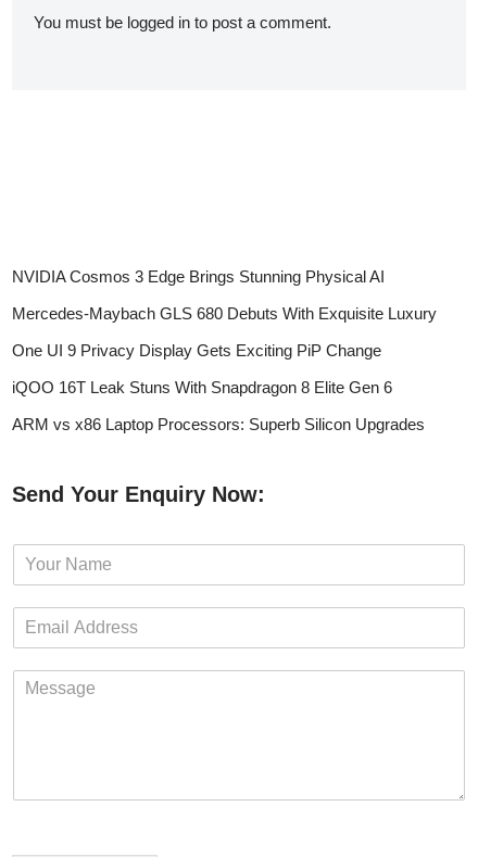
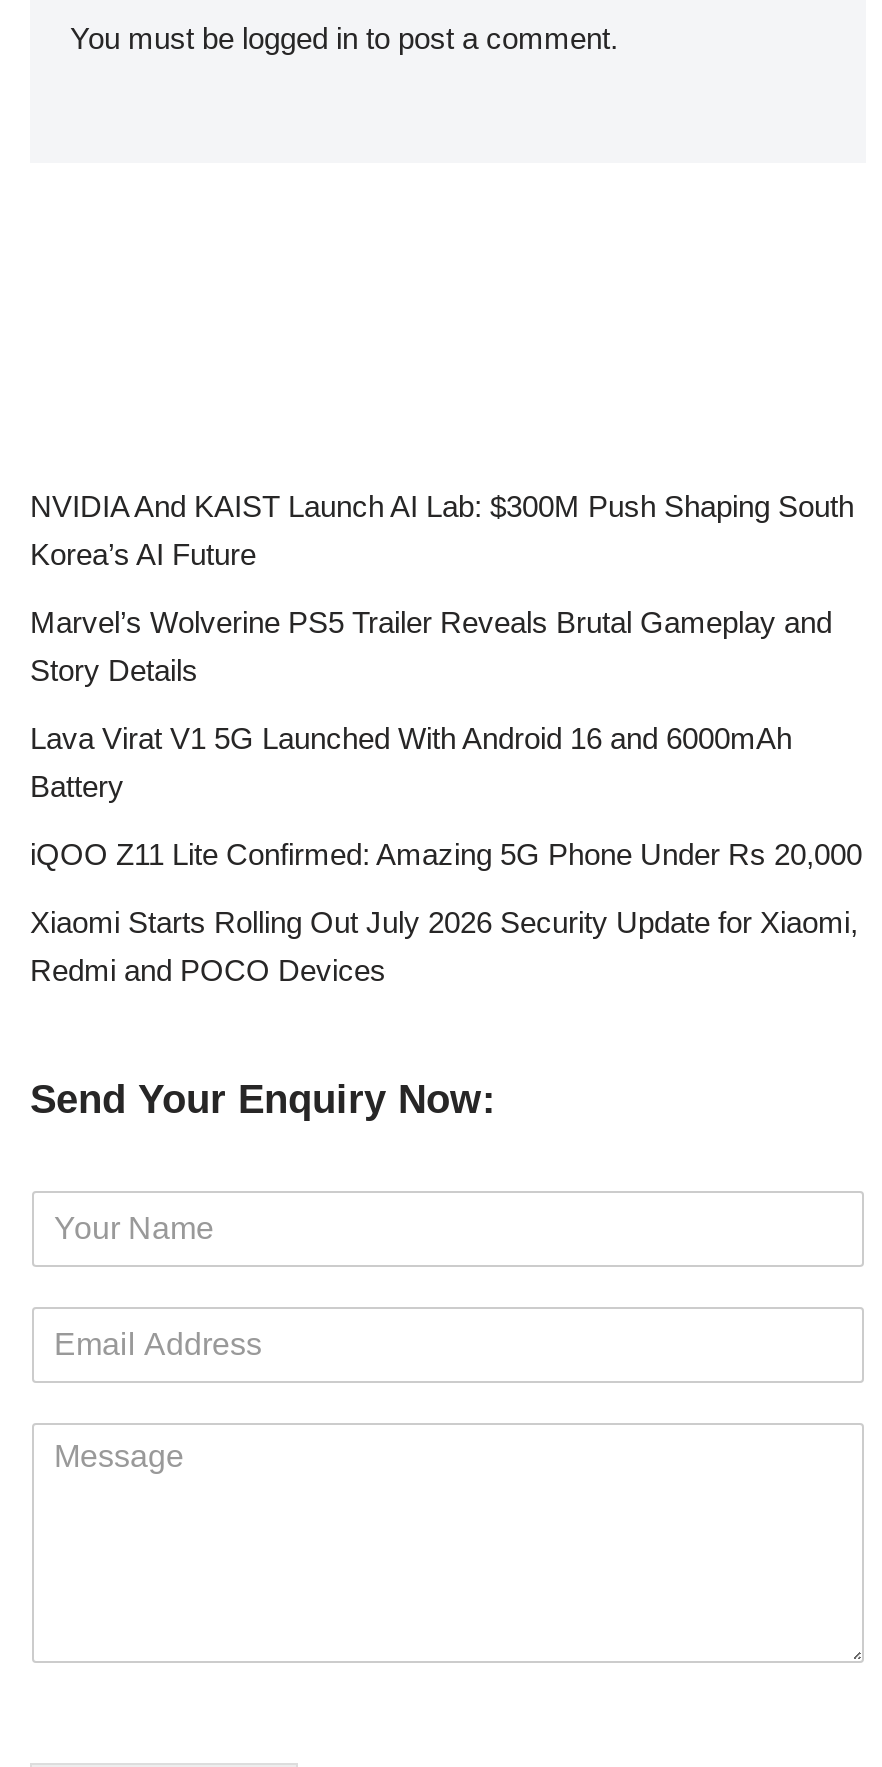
[12,267,385,285] NVIDIA Cosmos 3 Edge Brings Stunning Physical AI -> [30,488,854,570] NVIDIA And KAIST Launch AI Lab: $300M Push Shaping South | Korea’s AI Future
[12,304,437,322] Mercedes-Maybach GLS 680 Debuts With Exquisite Luxury -> [30,604,832,686] Marvel’s Wolverine PS5 Trailer Reveals Brutal Gameplay and | Story Details
[12,341,381,359] One UI 9 Privacy Display Gets Exciting PiP Change -> [30,720,792,802] Lava Virat V1 5G Launched With Android 16 and 6000mAh | Battery
[12,378,392,396] iQOO 16T Leak Stuns With Snapdragon 8 Elite Gen 6 -> [30,836,862,870] iQOO Z11 Lite Confirmed: Amazing 5G Phone Under Rs 20,000
[12,414,425,433] ARM vs x86 Laptop Processors: Superb Silicon Upgrades -> [30,904,858,986] Xiaomi Starts Rolling Out July 2026 Security Update for Xiaomi, | Redmi and POCO Devices

